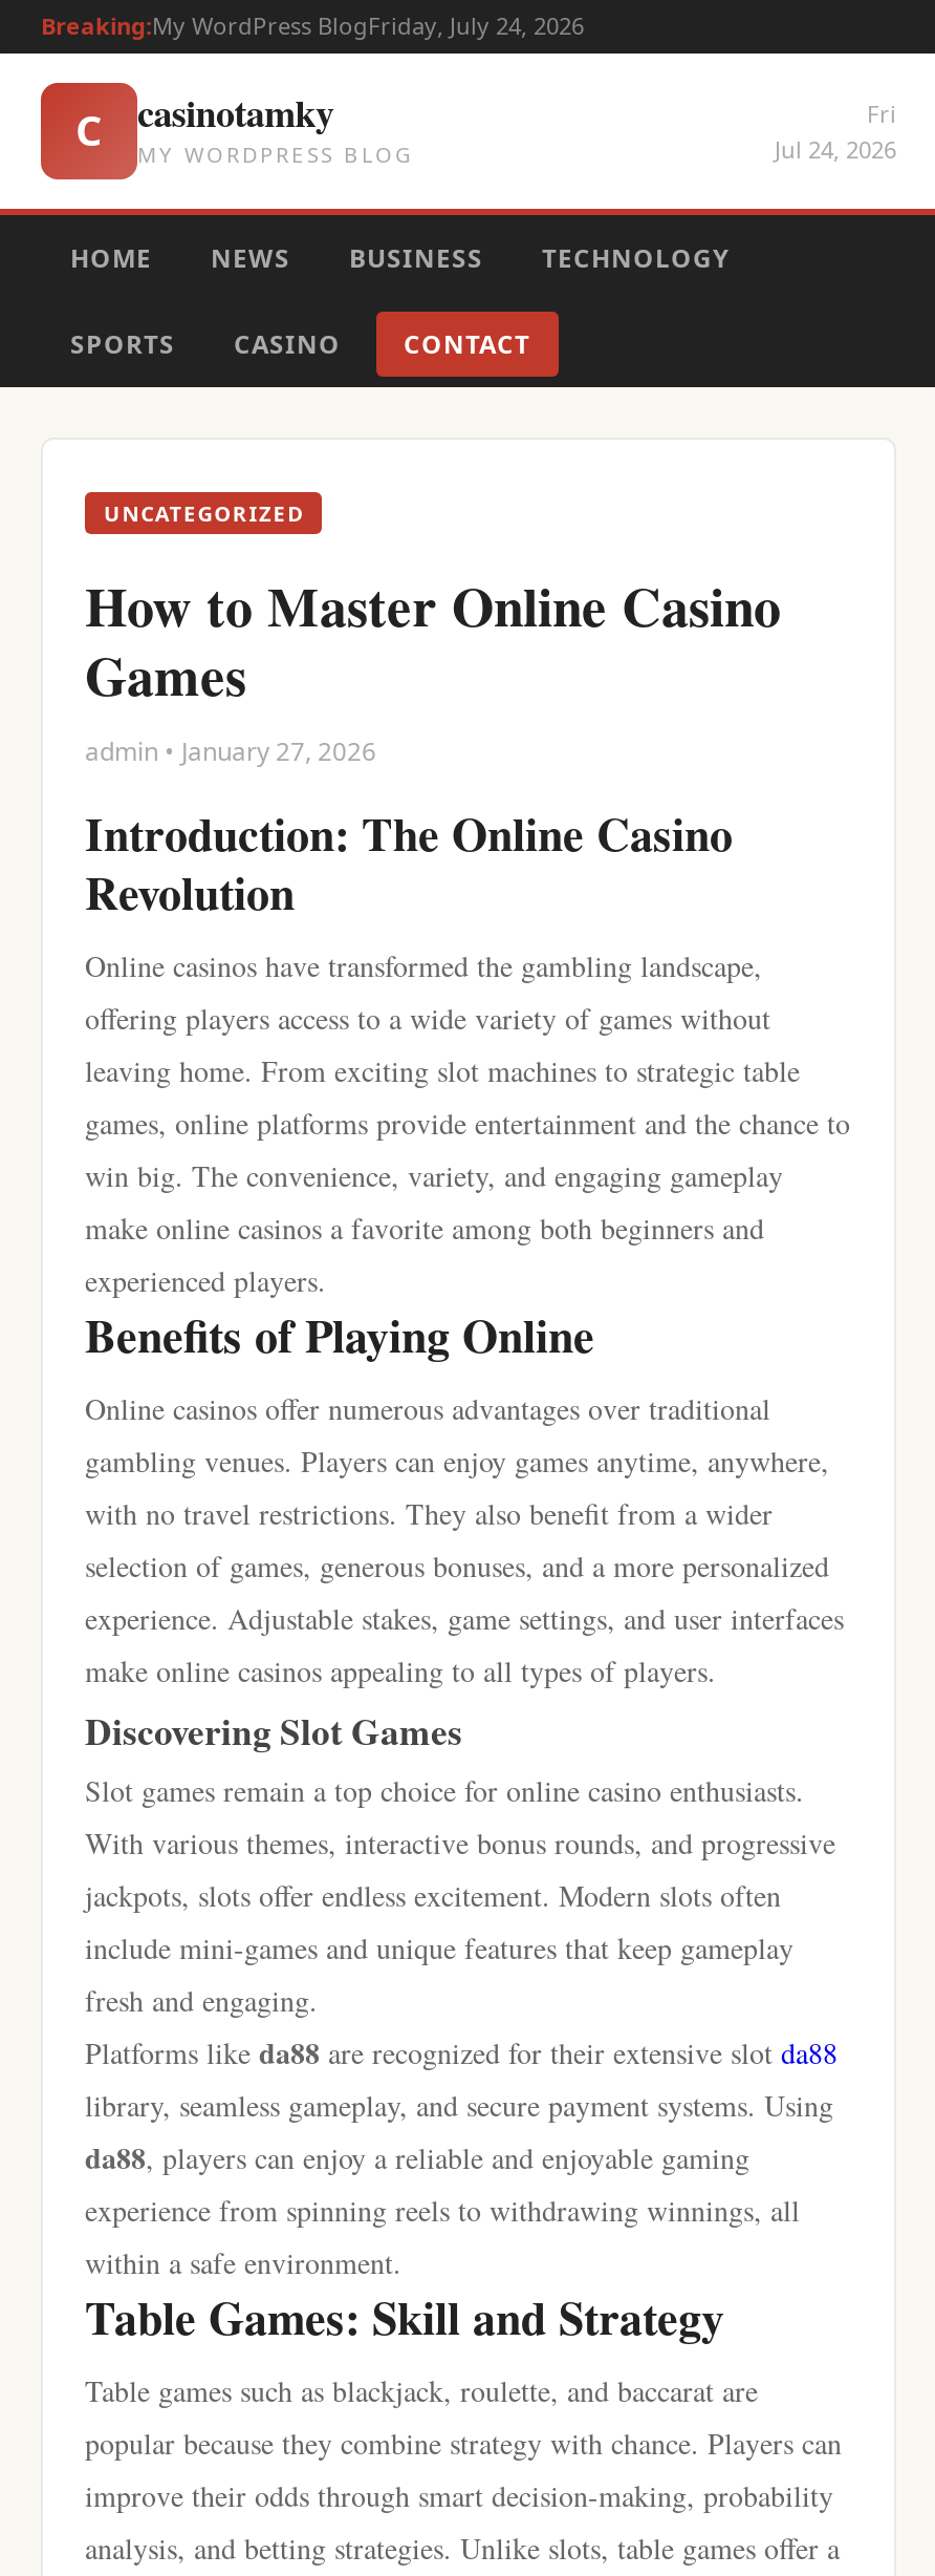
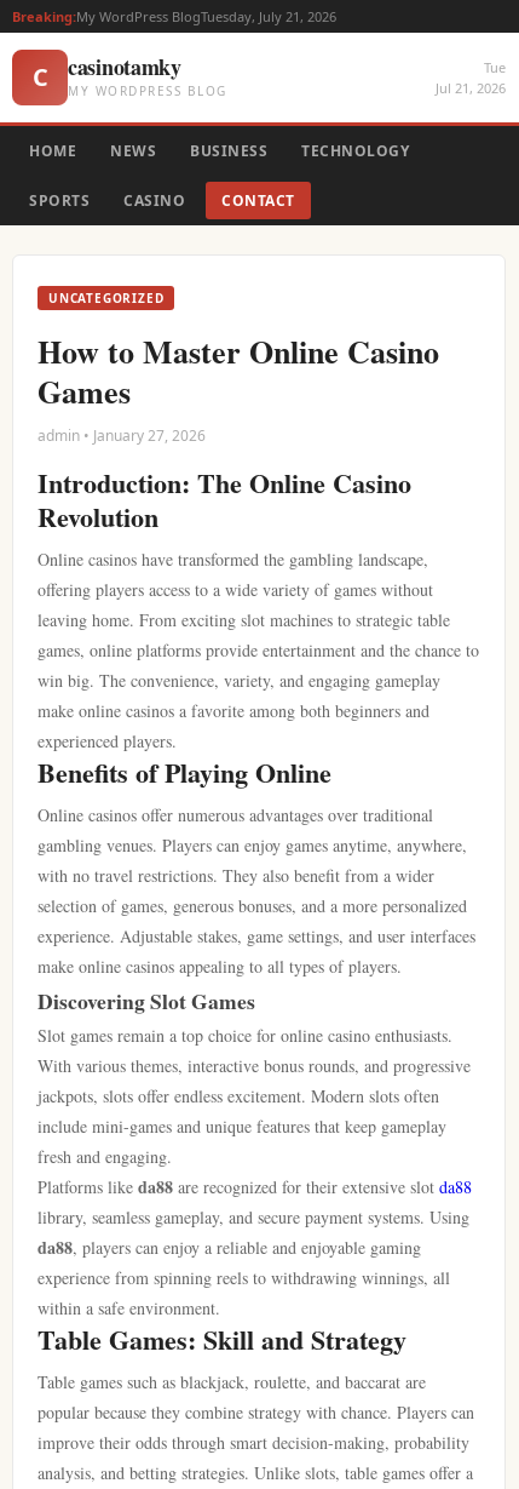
[41,9,584,41] Breaking:My WordPress BlogFriday, July 24, 2026 -> [12,7,336,25] Breaking:My WordPress BlogTuesday, July 21, 2026
[775,98,896,165] Fri | Jul 24, 2026 -> [436,58,506,97] Tue | Jul 21, 2026

